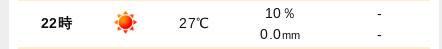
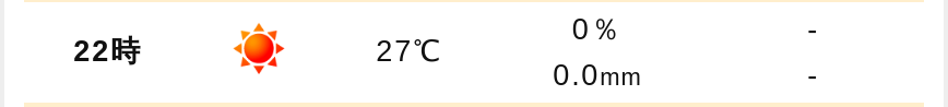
[265,6,296,21] 10％ -> [572,13,622,46] 0％

